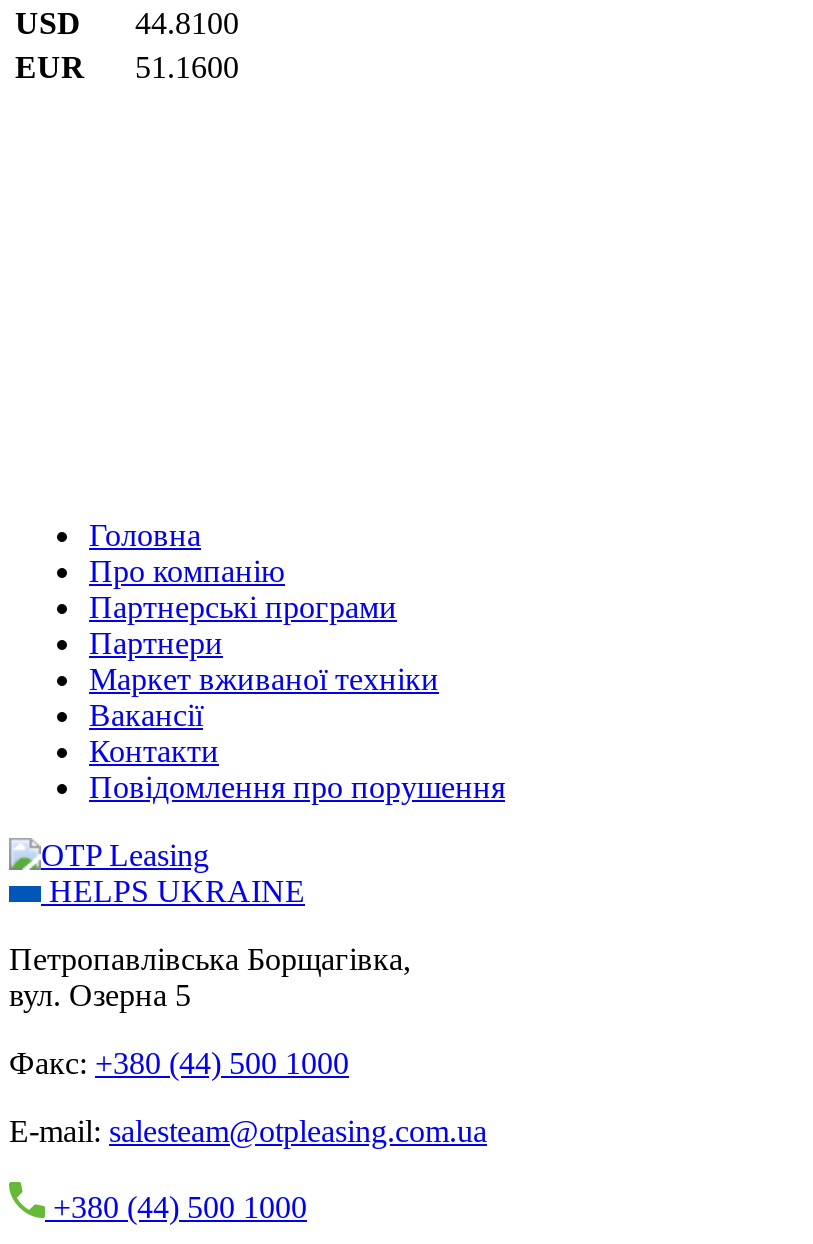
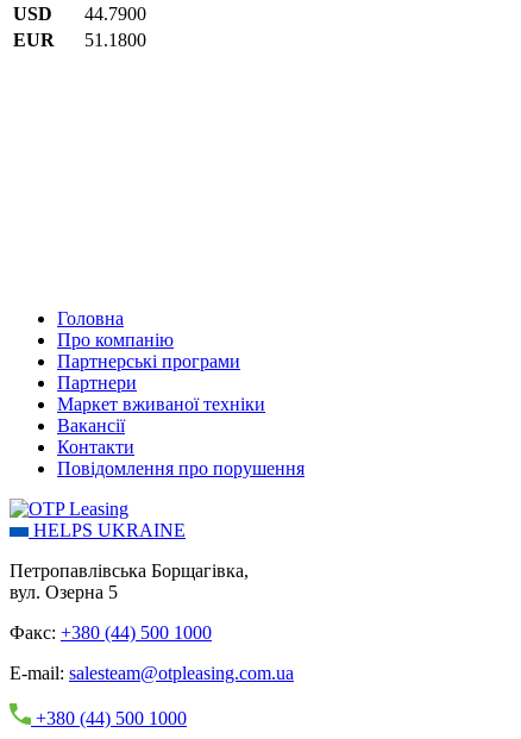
[15,6,239,40] USD 44.8100 -> [13,3,146,24] USD 44.7900
[15,50,239,84] EUR 51.1600 -> [13,30,146,50] EUR 51.1800

